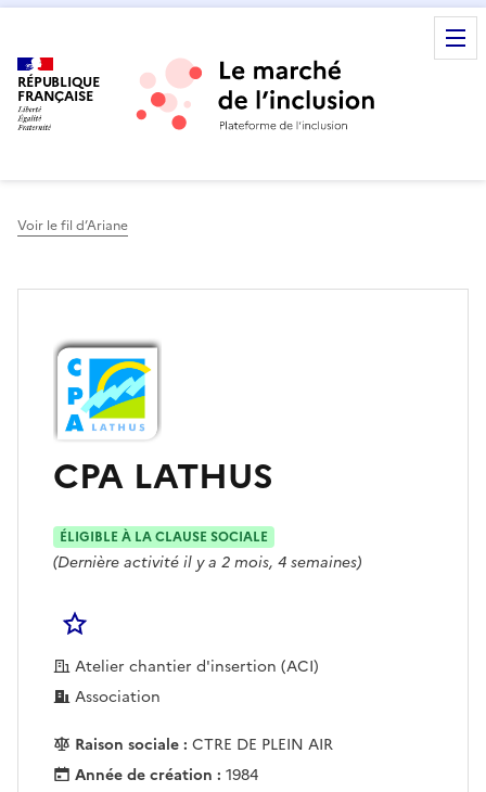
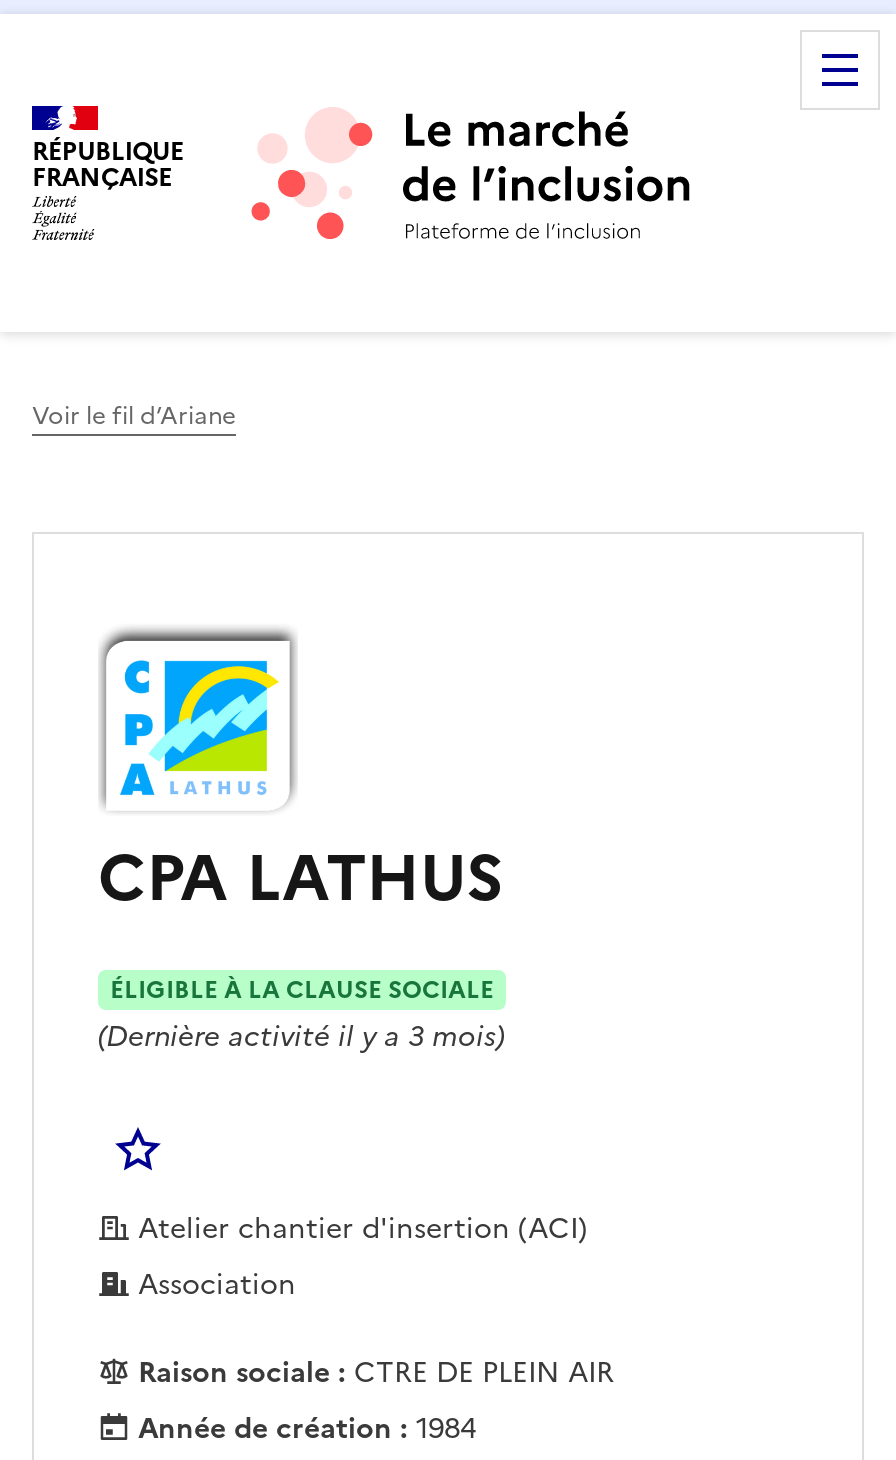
[53,551,361,574] (Dernière activité il y a 2 mois, 4 semaines) -> [98,1016,504,1058] (Dernière activité il y a 3 mois)

